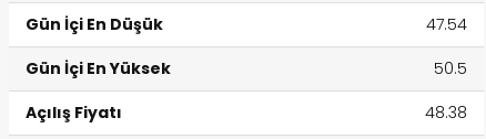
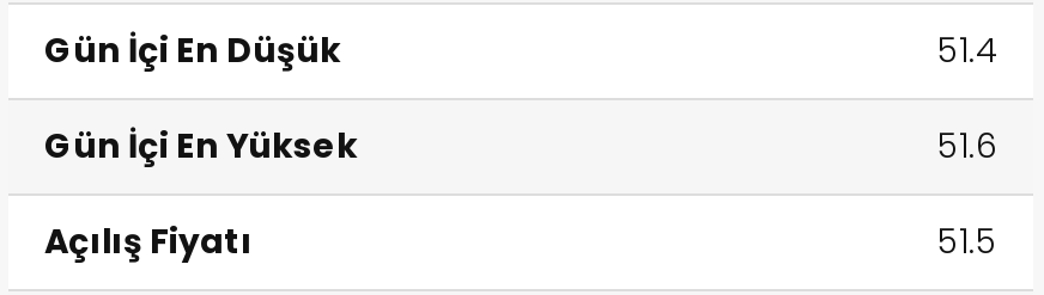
[426,13,467,35] 47.54 -> [937,26,997,74] 51.4
[434,57,467,79] 50.5 -> [937,122,997,170] 51.6
[425,101,467,124] 48.38 -> [937,217,997,265] 51.5

